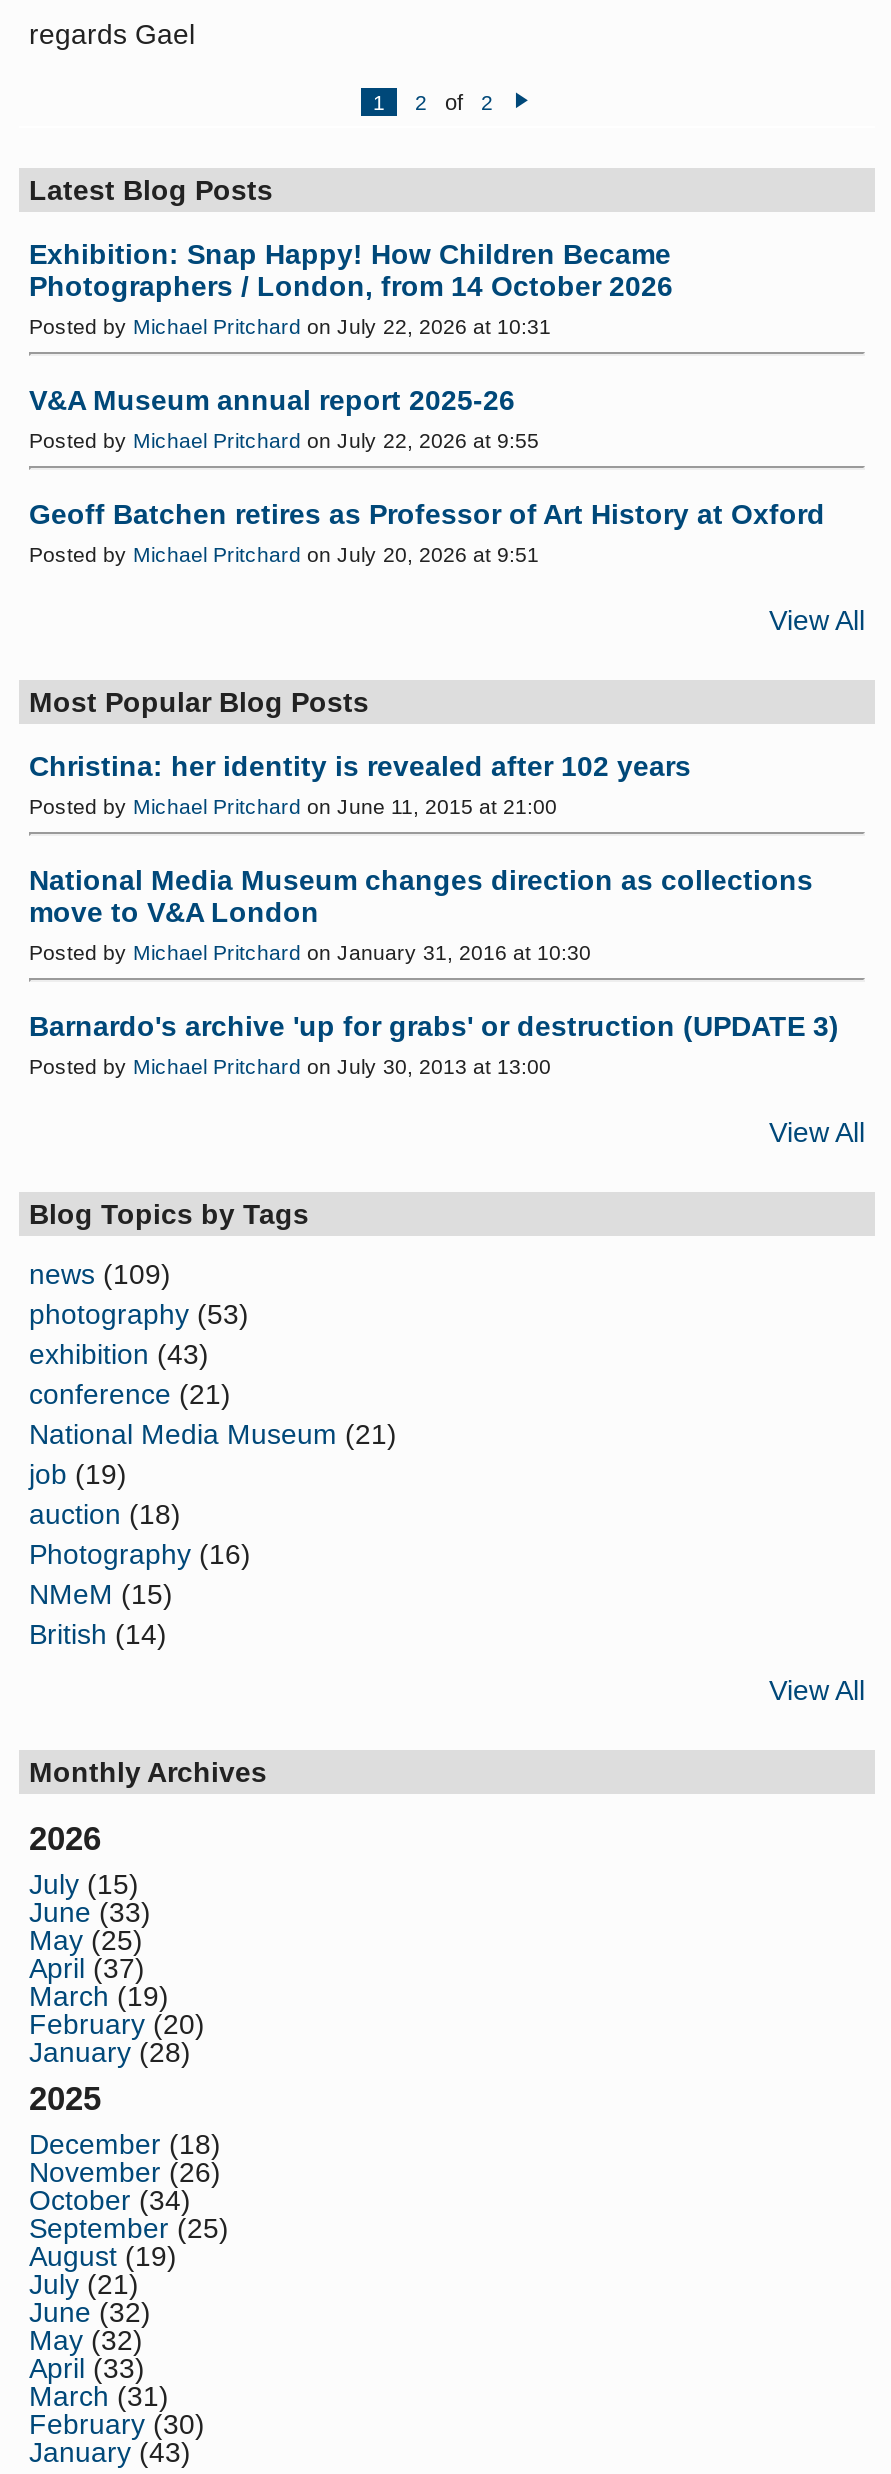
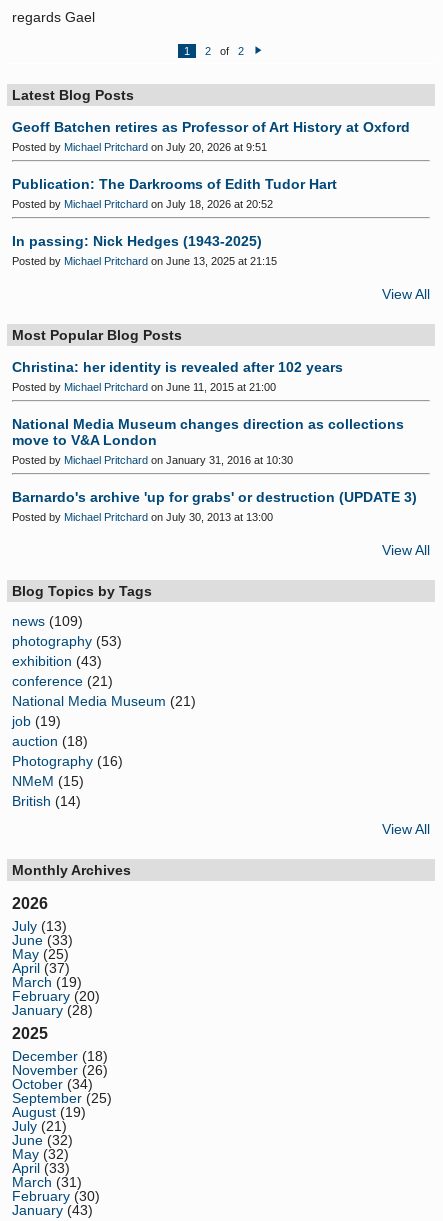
[29,238,673,452] Exhibition: Snap Happy! How Children Became | Photographers / London, from 14 October 2026 | Posted by Michael Pritchard on July 22, 2026 at 10:31 | V&A Museum annual report 2025-26 | Posted by Michael Pritchard on July 22, 2026 at 9:55 -> none
moved [29,498,825,566] -> [12,119,410,153]: Geoff Batchen retires as Professor of Art History at Oxford | Posted by Michael Pritchard on July 20, 2026 at 9:51
none -> [12,176,337,267] Publication: The Darkrooms of Edith Tudor Hart | Posted by Michael Pritchard on July 18, 2026 at 20:52 | In passing: Nick Hedges (1943-2025) | Posted by Michael Pritchard on June 13, 2025 at 21:15
[29,1868,139,1900] July (15) -> [12,918,67,934] July (13)

